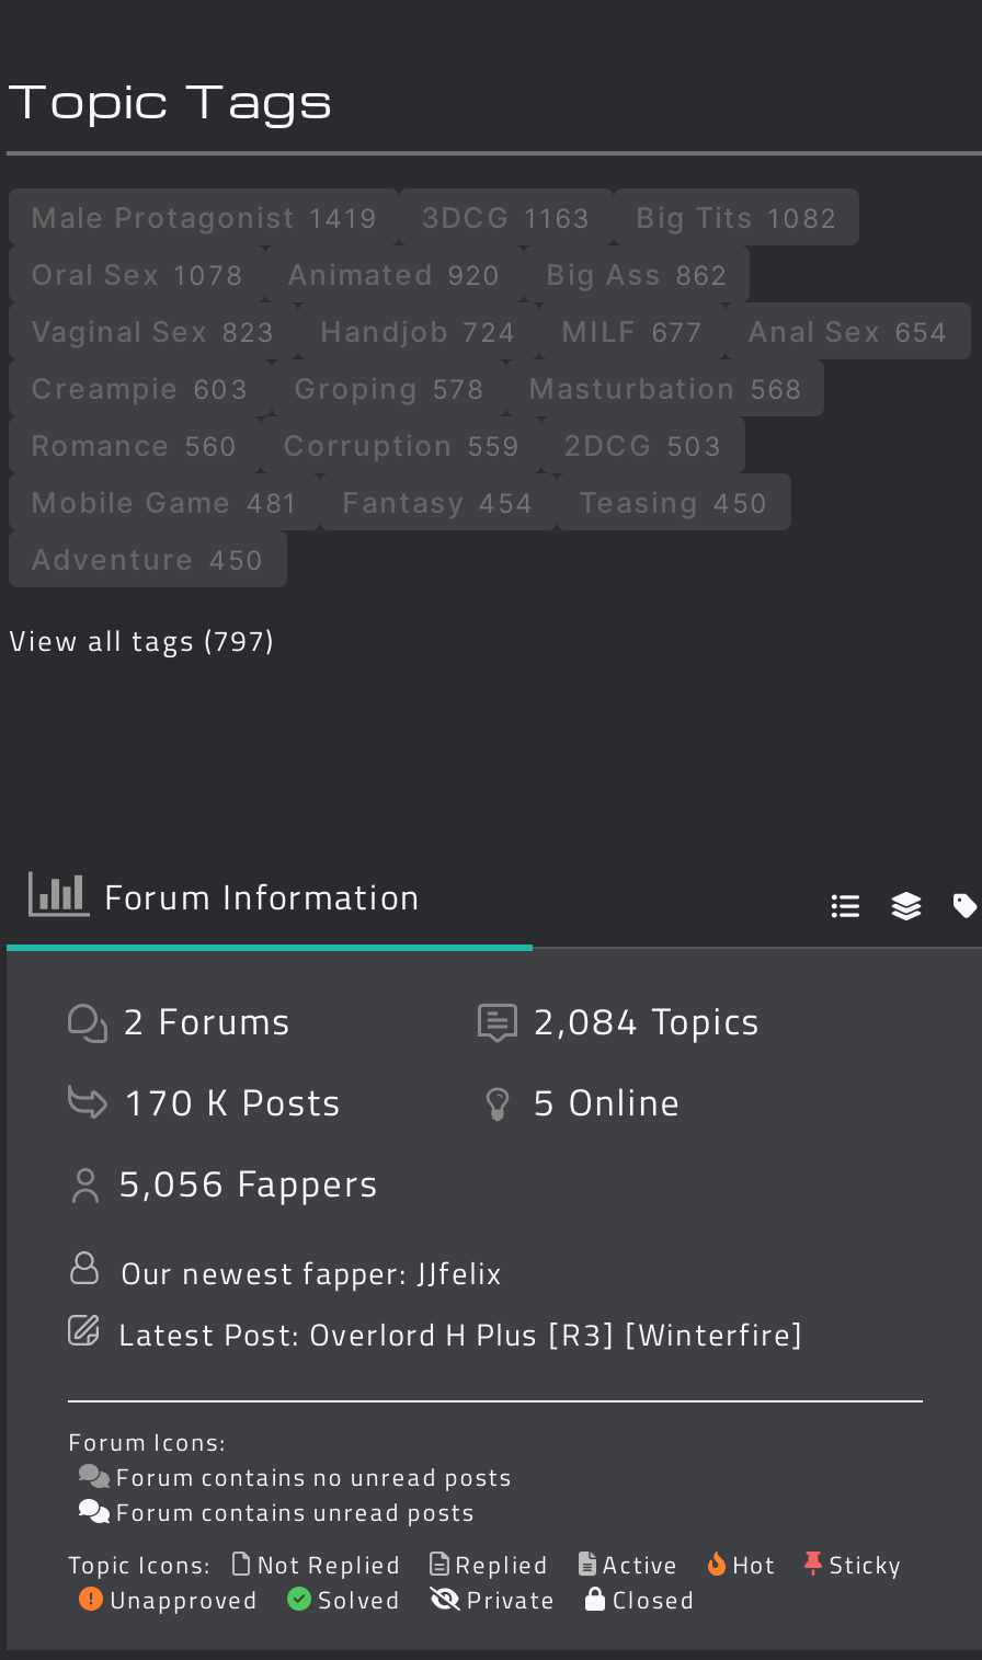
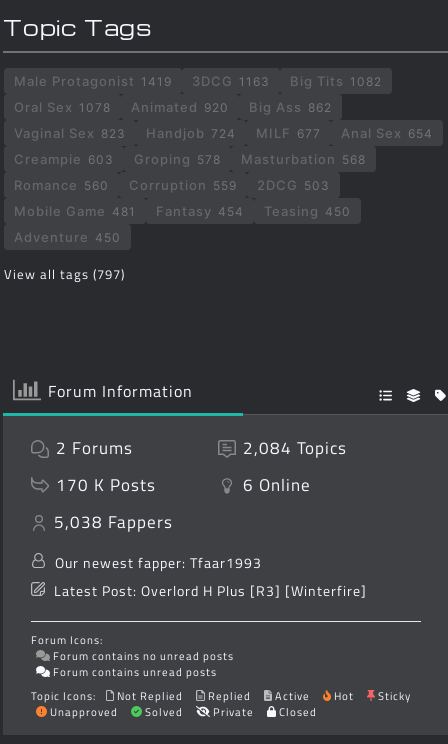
[533,1074,682,1131] 5 Online -> [243,472,311,498] 6 Online
[119,1155,379,1212] 5,056 Fappers -> [54,509,173,535] 5,038 Fappers
[112,1249,502,1295] Our newest fapper: JJfelix -> [51,552,262,573] Our newest fapper: Tfaar1993

